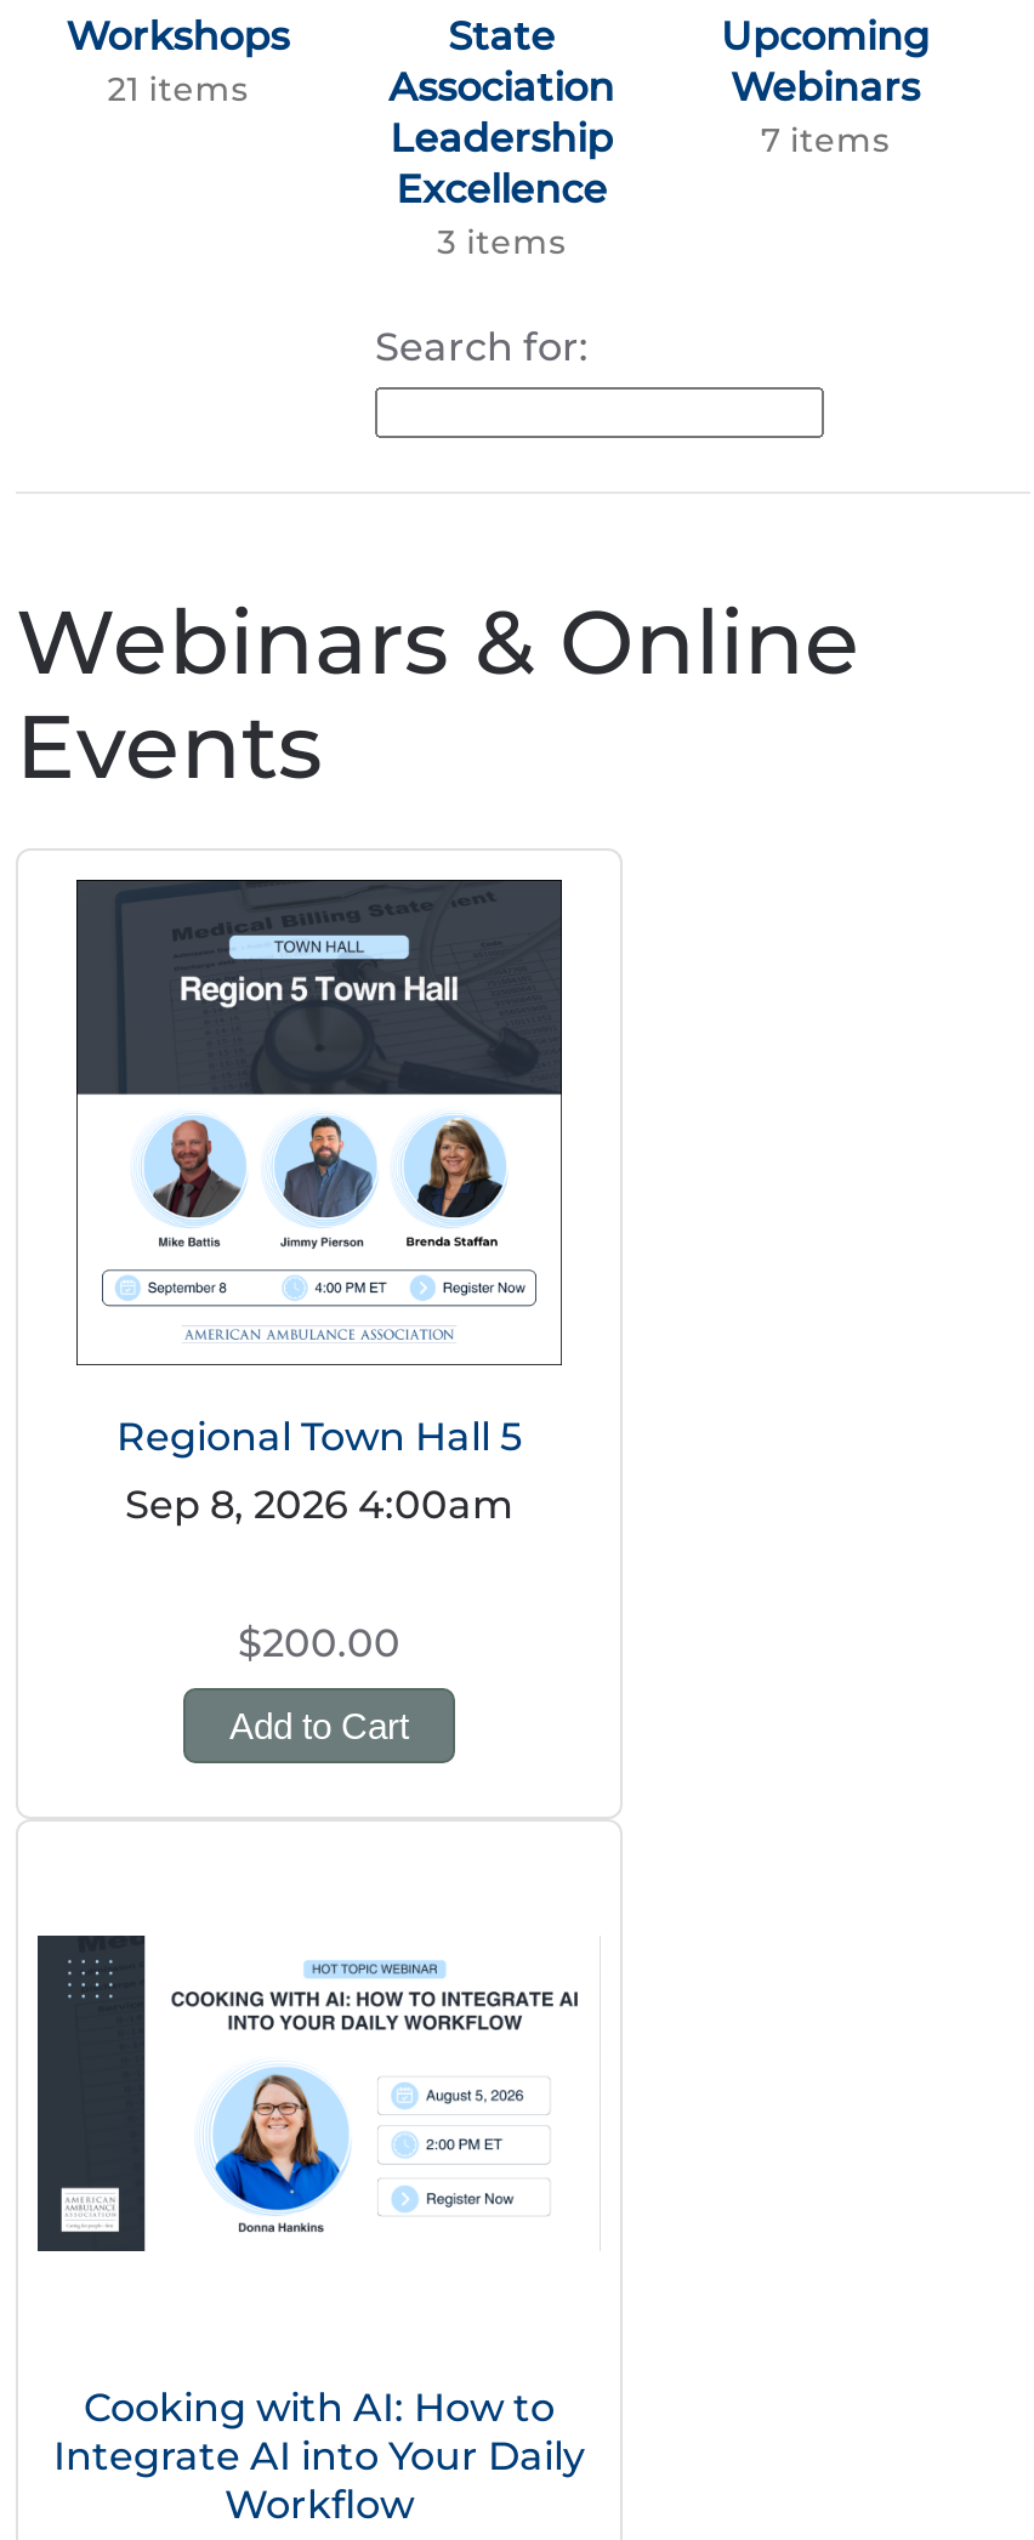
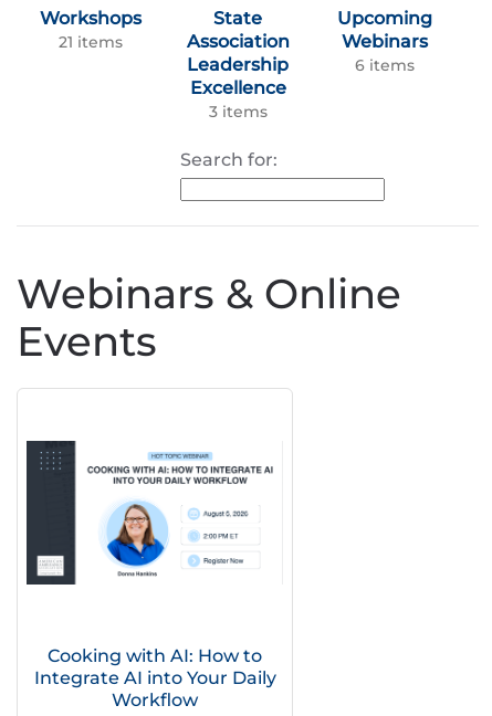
[761,120,890,159] 7 items -> [355,56,415,74] 6 items
[74,877,564,1746] [image] | Regional Town Hall 5 | Sep 8, 2026 4:00am | $200.00 | Add to Cart -> none

